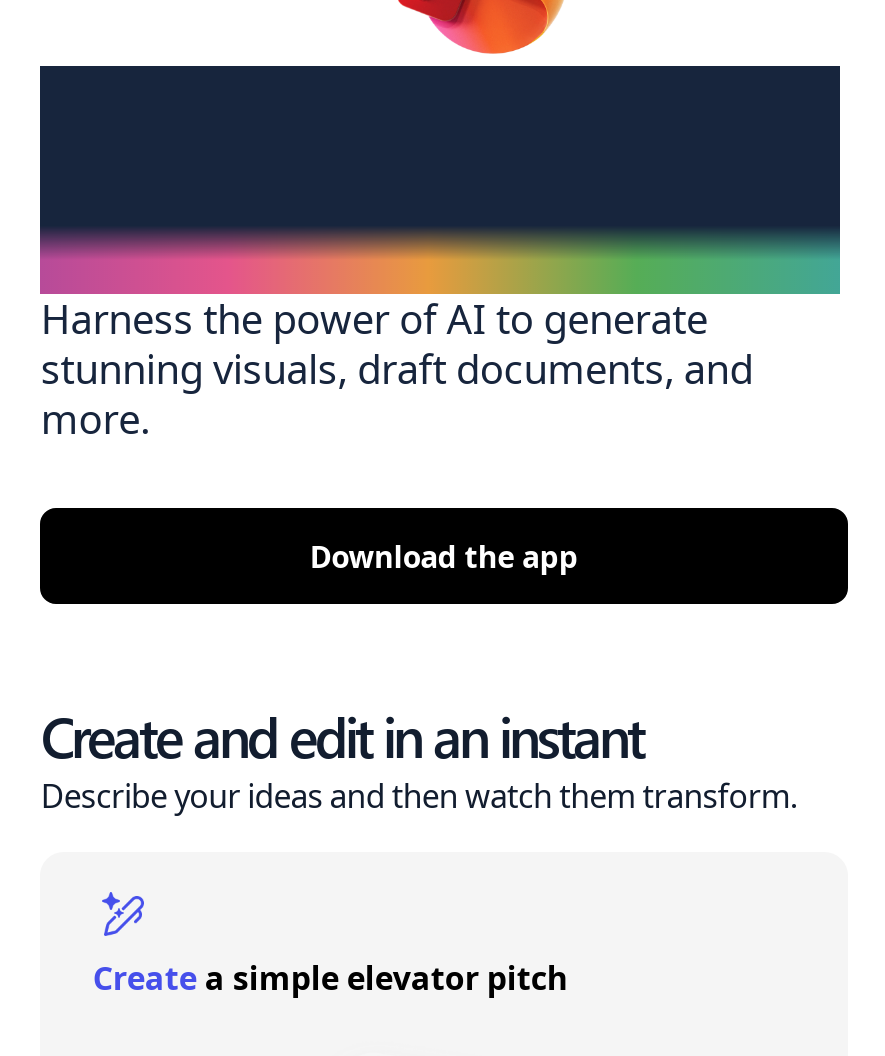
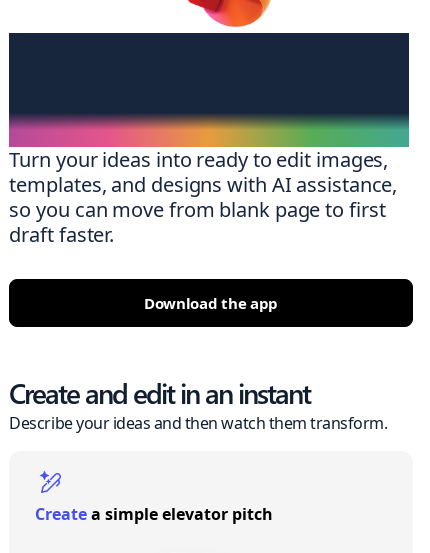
[41,293,753,447] Harness the power of AI to generate | stunning visuals, draft documents, and | more. -> [9,146,397,248] Turn your ideas into ready to edit images, | templates, and designs with AI assistance, | so you can move from blank page to first | draft faster.

